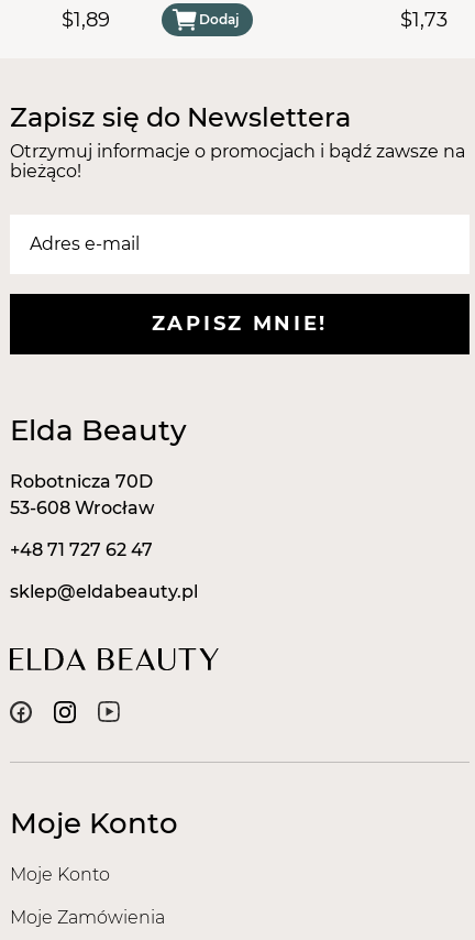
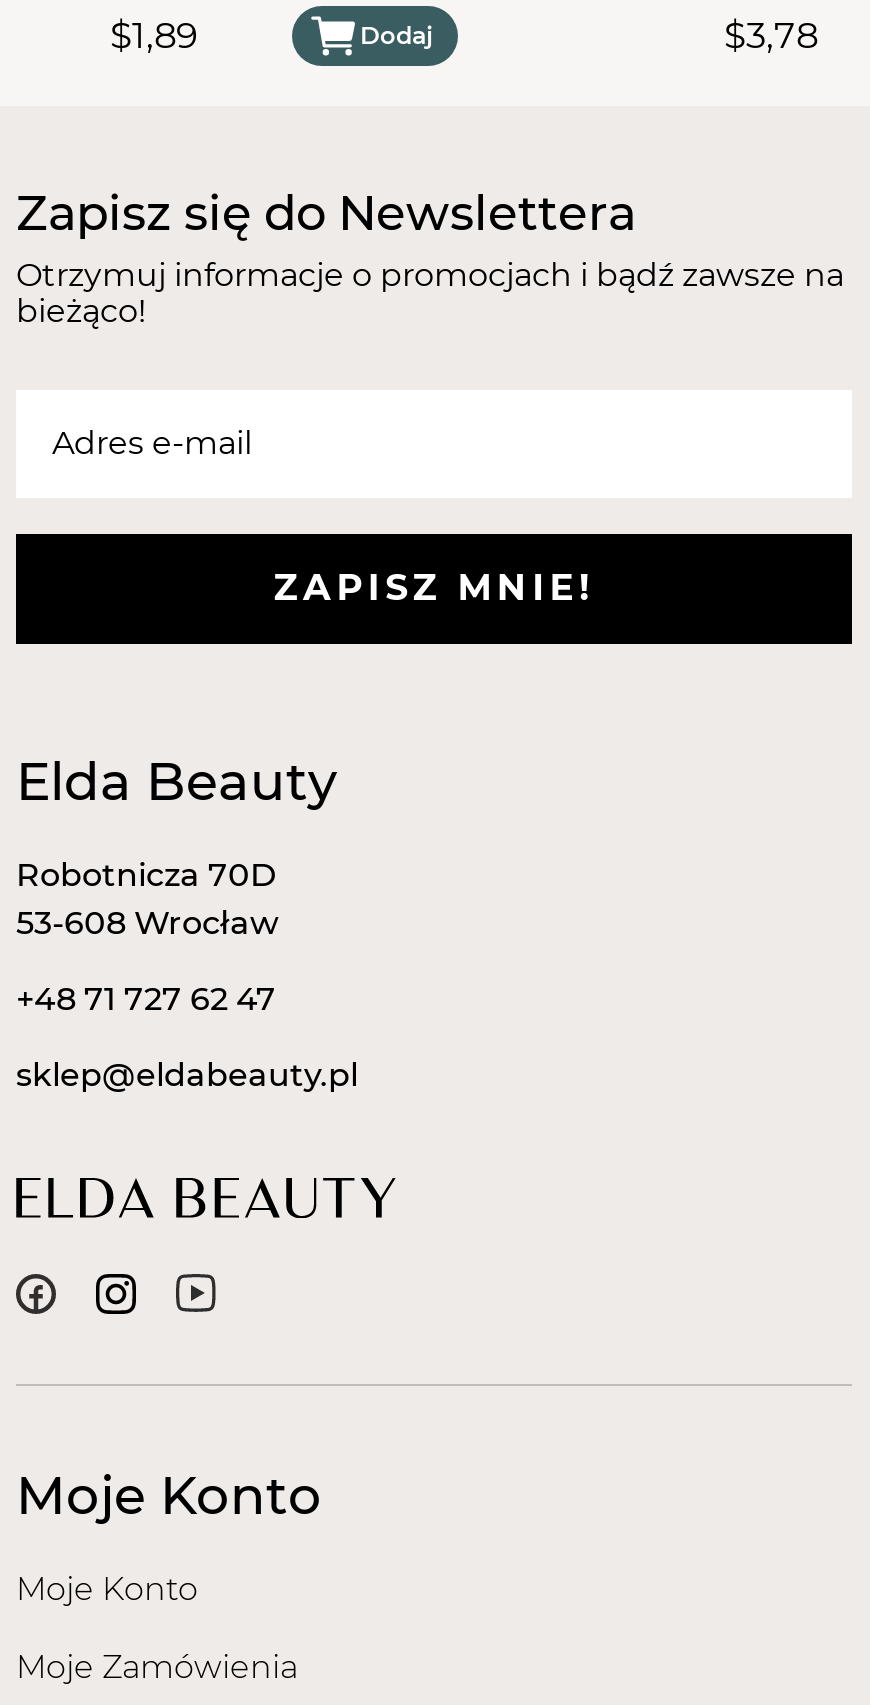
[401,7,448,31] $1,73 -> [724,13,818,57] $3,78

